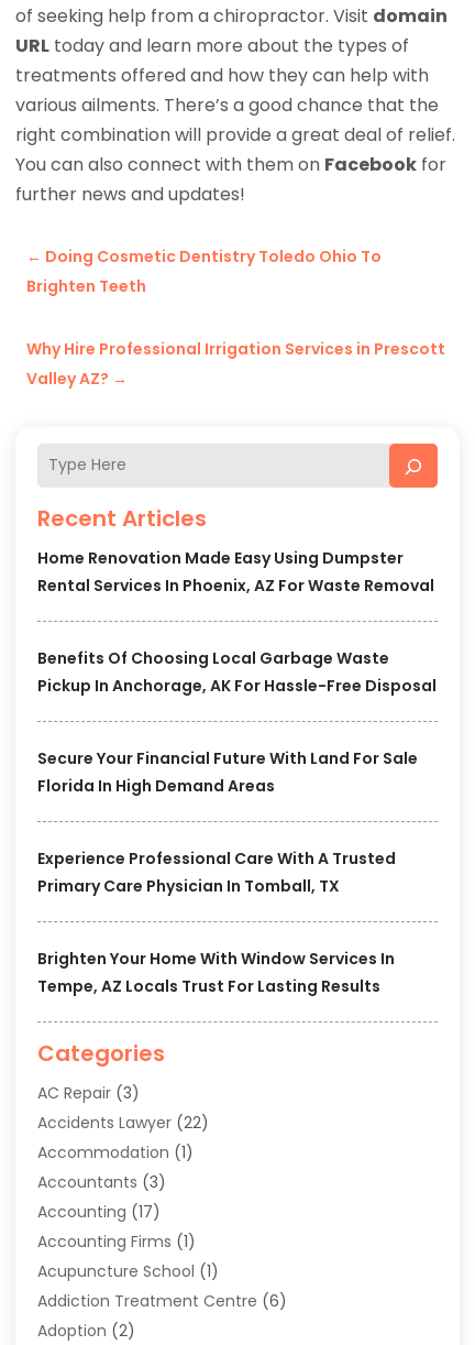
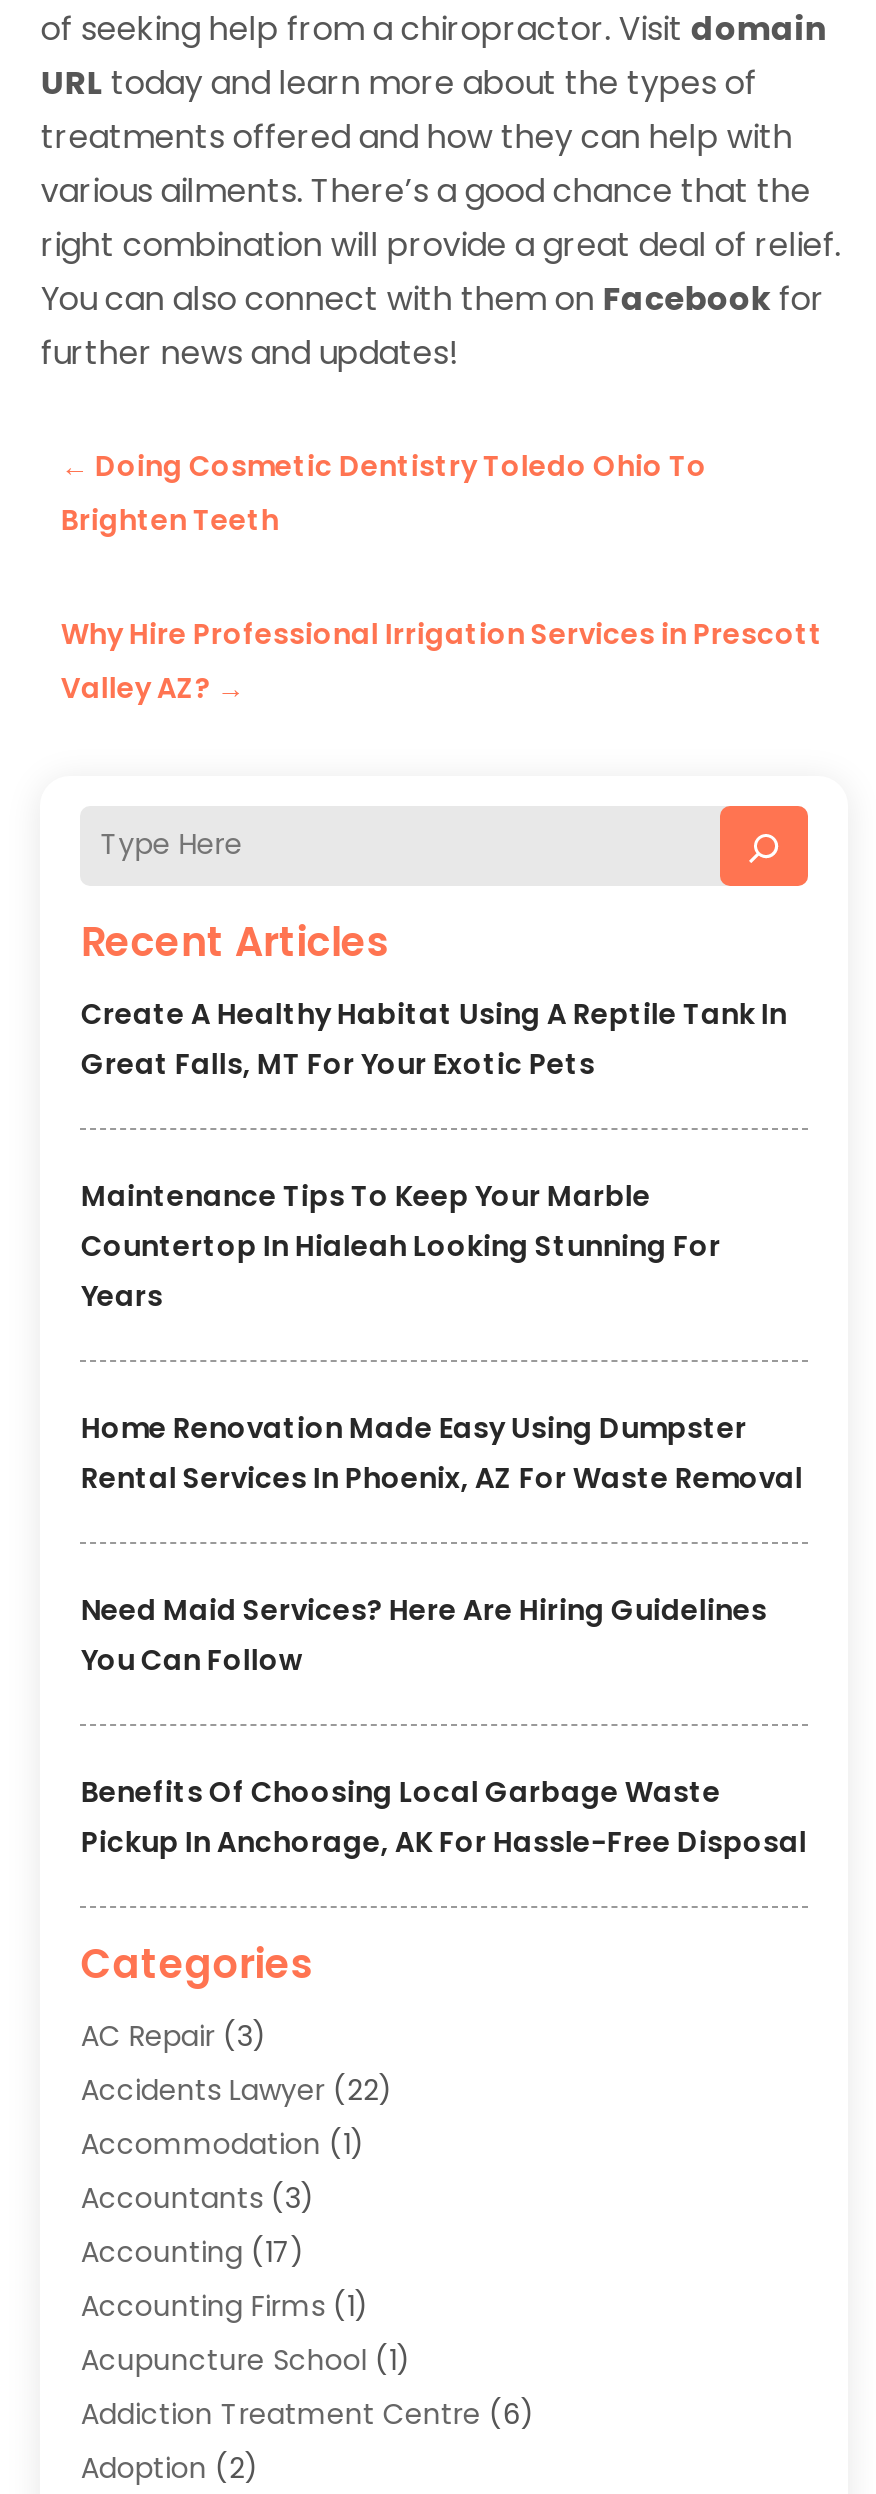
none -> [81,993,787,1315] Create A Healthy Habitat Using A Reptile Tank In | Great Falls, MT For Your Exotic Pets | Maintenance Tips To Keep Your Marble | Countertop In Hialeah Looking Stunning For | Years
moved [38,547,435,596] -> [81,1407,803,1497]: Home Renovation Made Easy Using Dumpster | Rental Services In Phoenix, AZ For Waste Removal
none -> [81,1589,767,1679] Need Maid Services? Here Are Hiring Guidelines | You Can Follow
moved [38,647,437,696] -> [81,1771,807,1861]: Benefits Of Choosing Local Garbage Waste | Pickup In Anchorage, AK For Hassle-Free Disposal
[38,747,418,997] Secure Your Financial Future With Land For Sale | Florida In High Demand Areas | Experience Professional Care With A Trusted | Primary Care Physician In Tomball, TX | Brighten Your Home With Window Services In | Tempe, AZ Locals Trust For Lasting Results -> none

